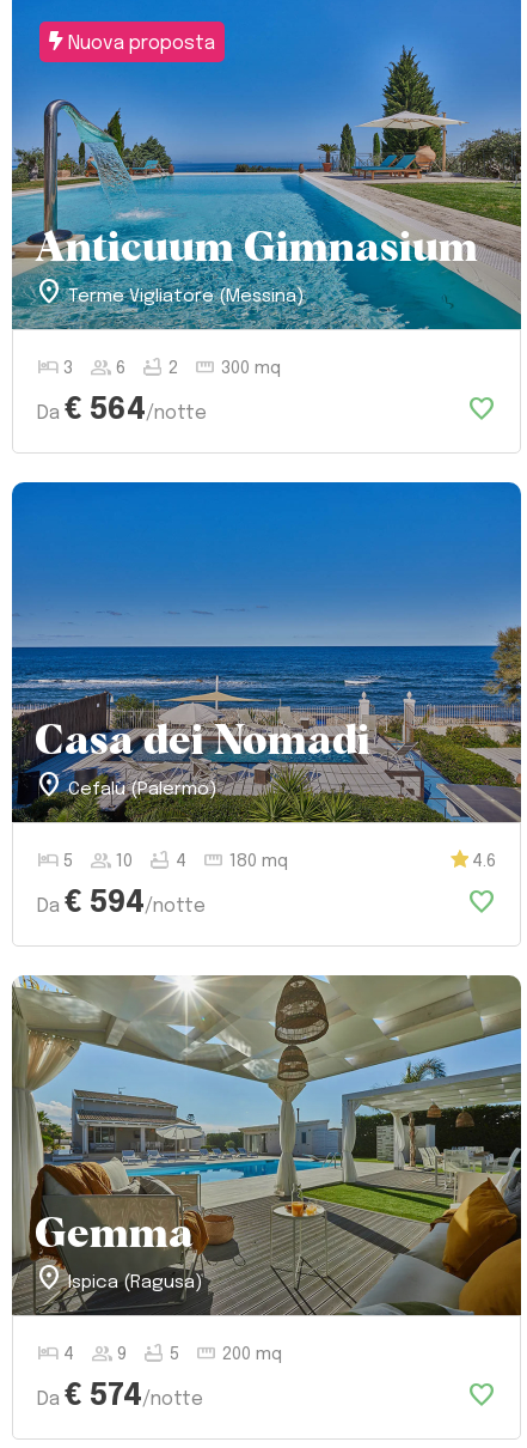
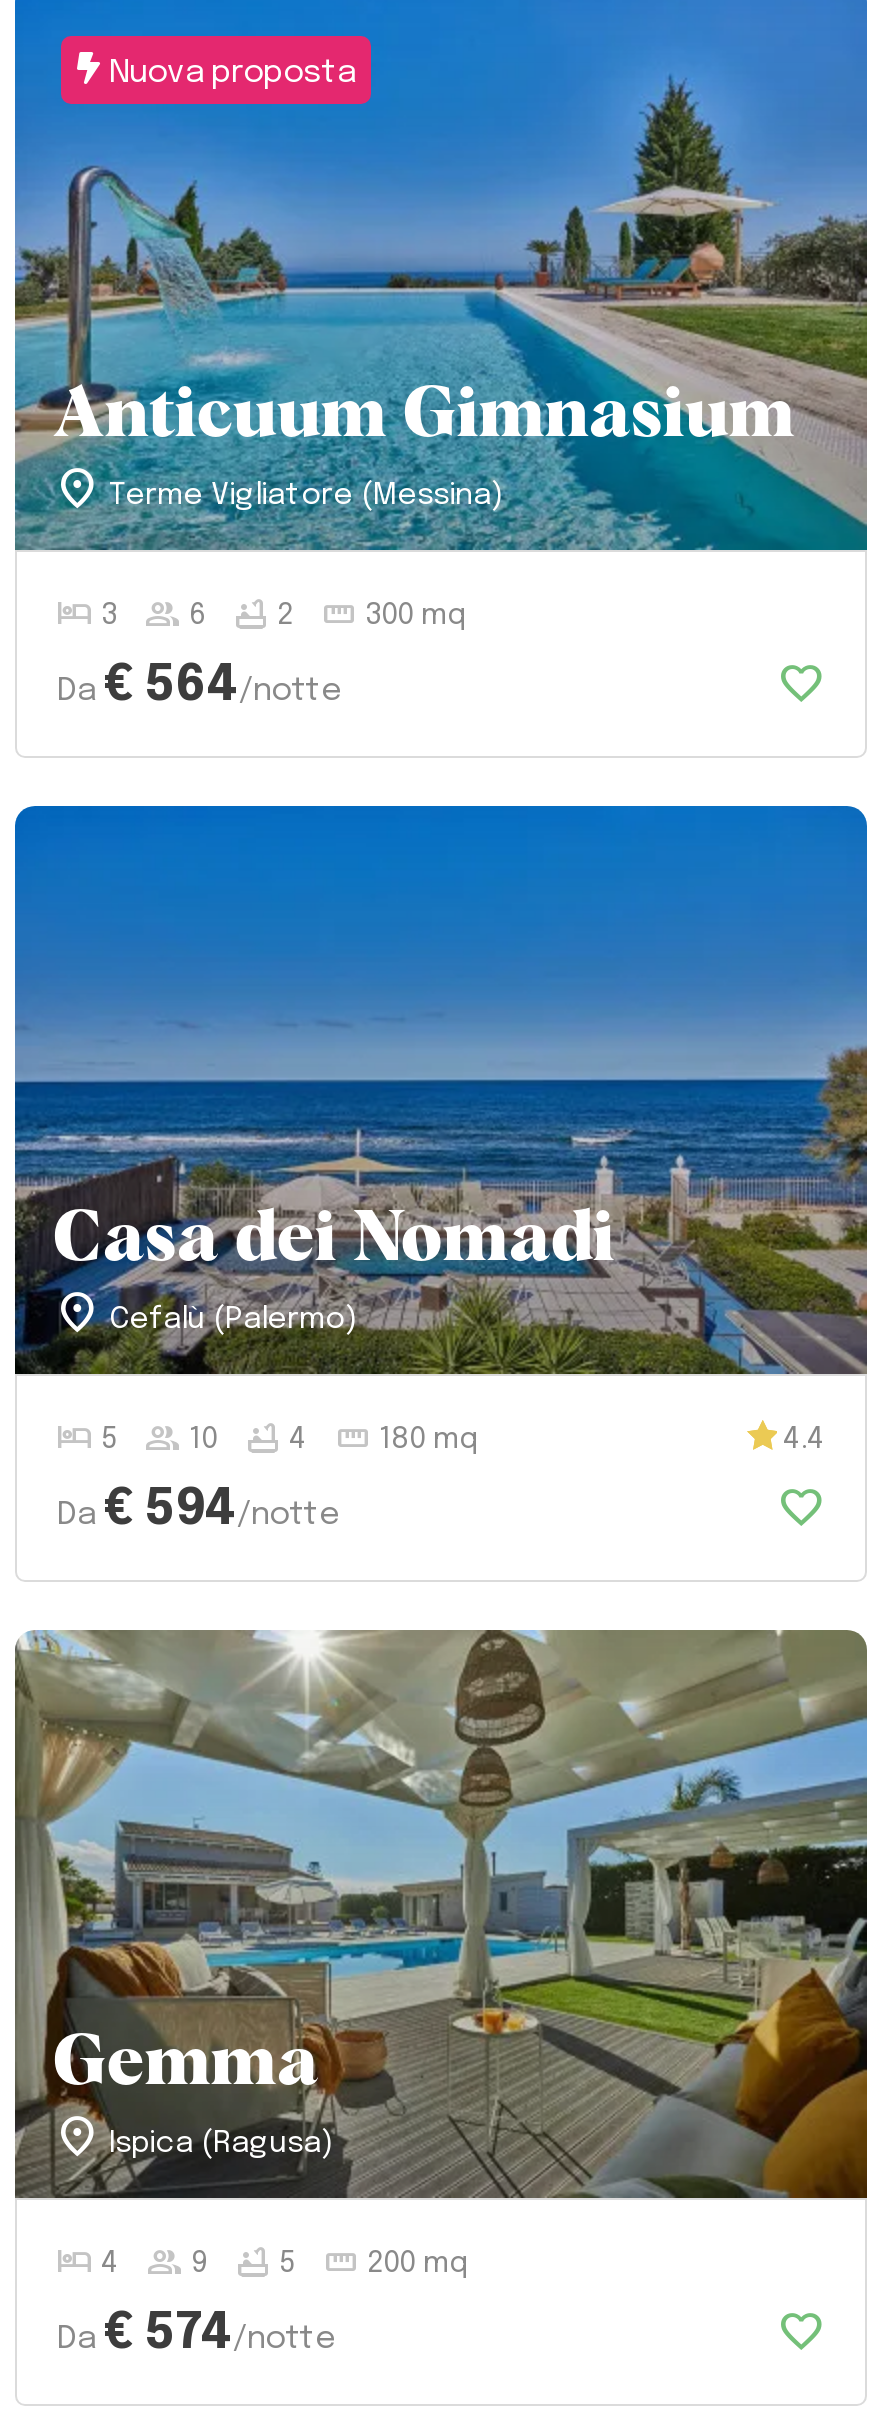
[472,852,496,871] 4.6 -> [783,1424,825,1456] 4.4

